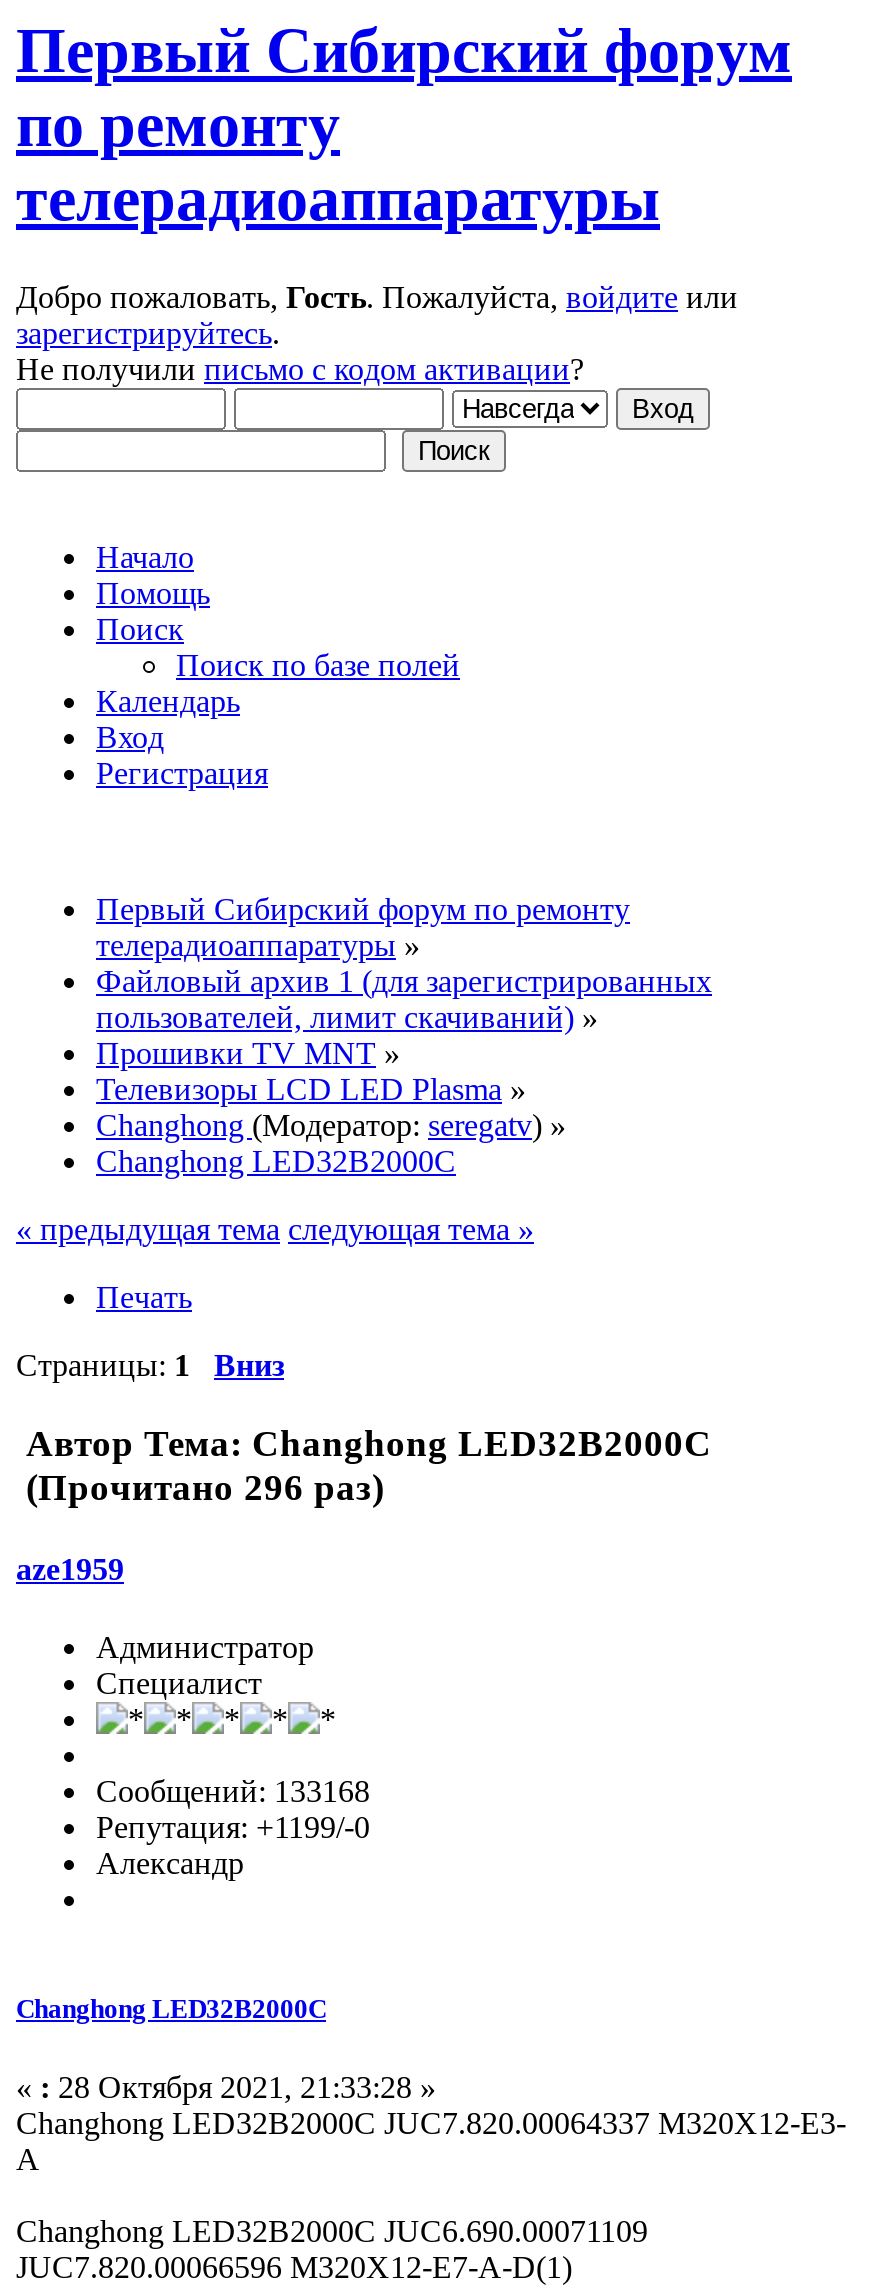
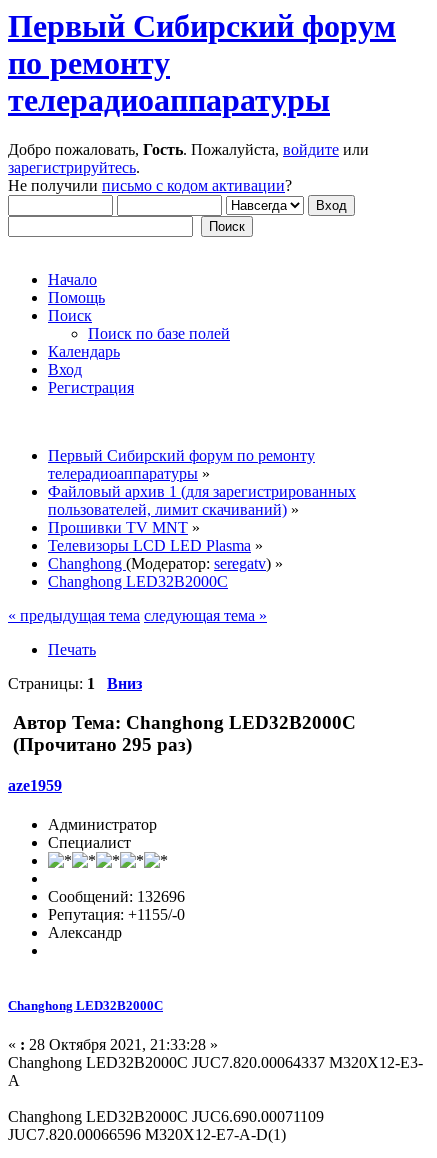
[16,1465,384,1507] (Прочитано 296 раз) -> [8,734,192,755] (Прочитано 295 раз)
[96,1774,370,1808] Сообщений: 133168 -> [48,888,185,905] Сообщений: 132696
[96,1810,370,1844] Репутация: +1199/-0 -> [48,906,185,923] Репутация: +1155/-0

